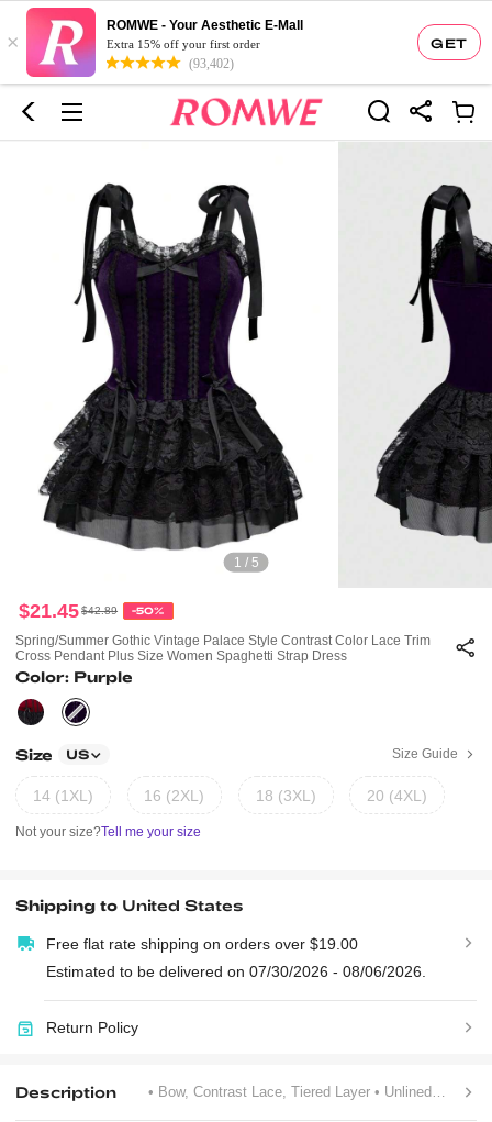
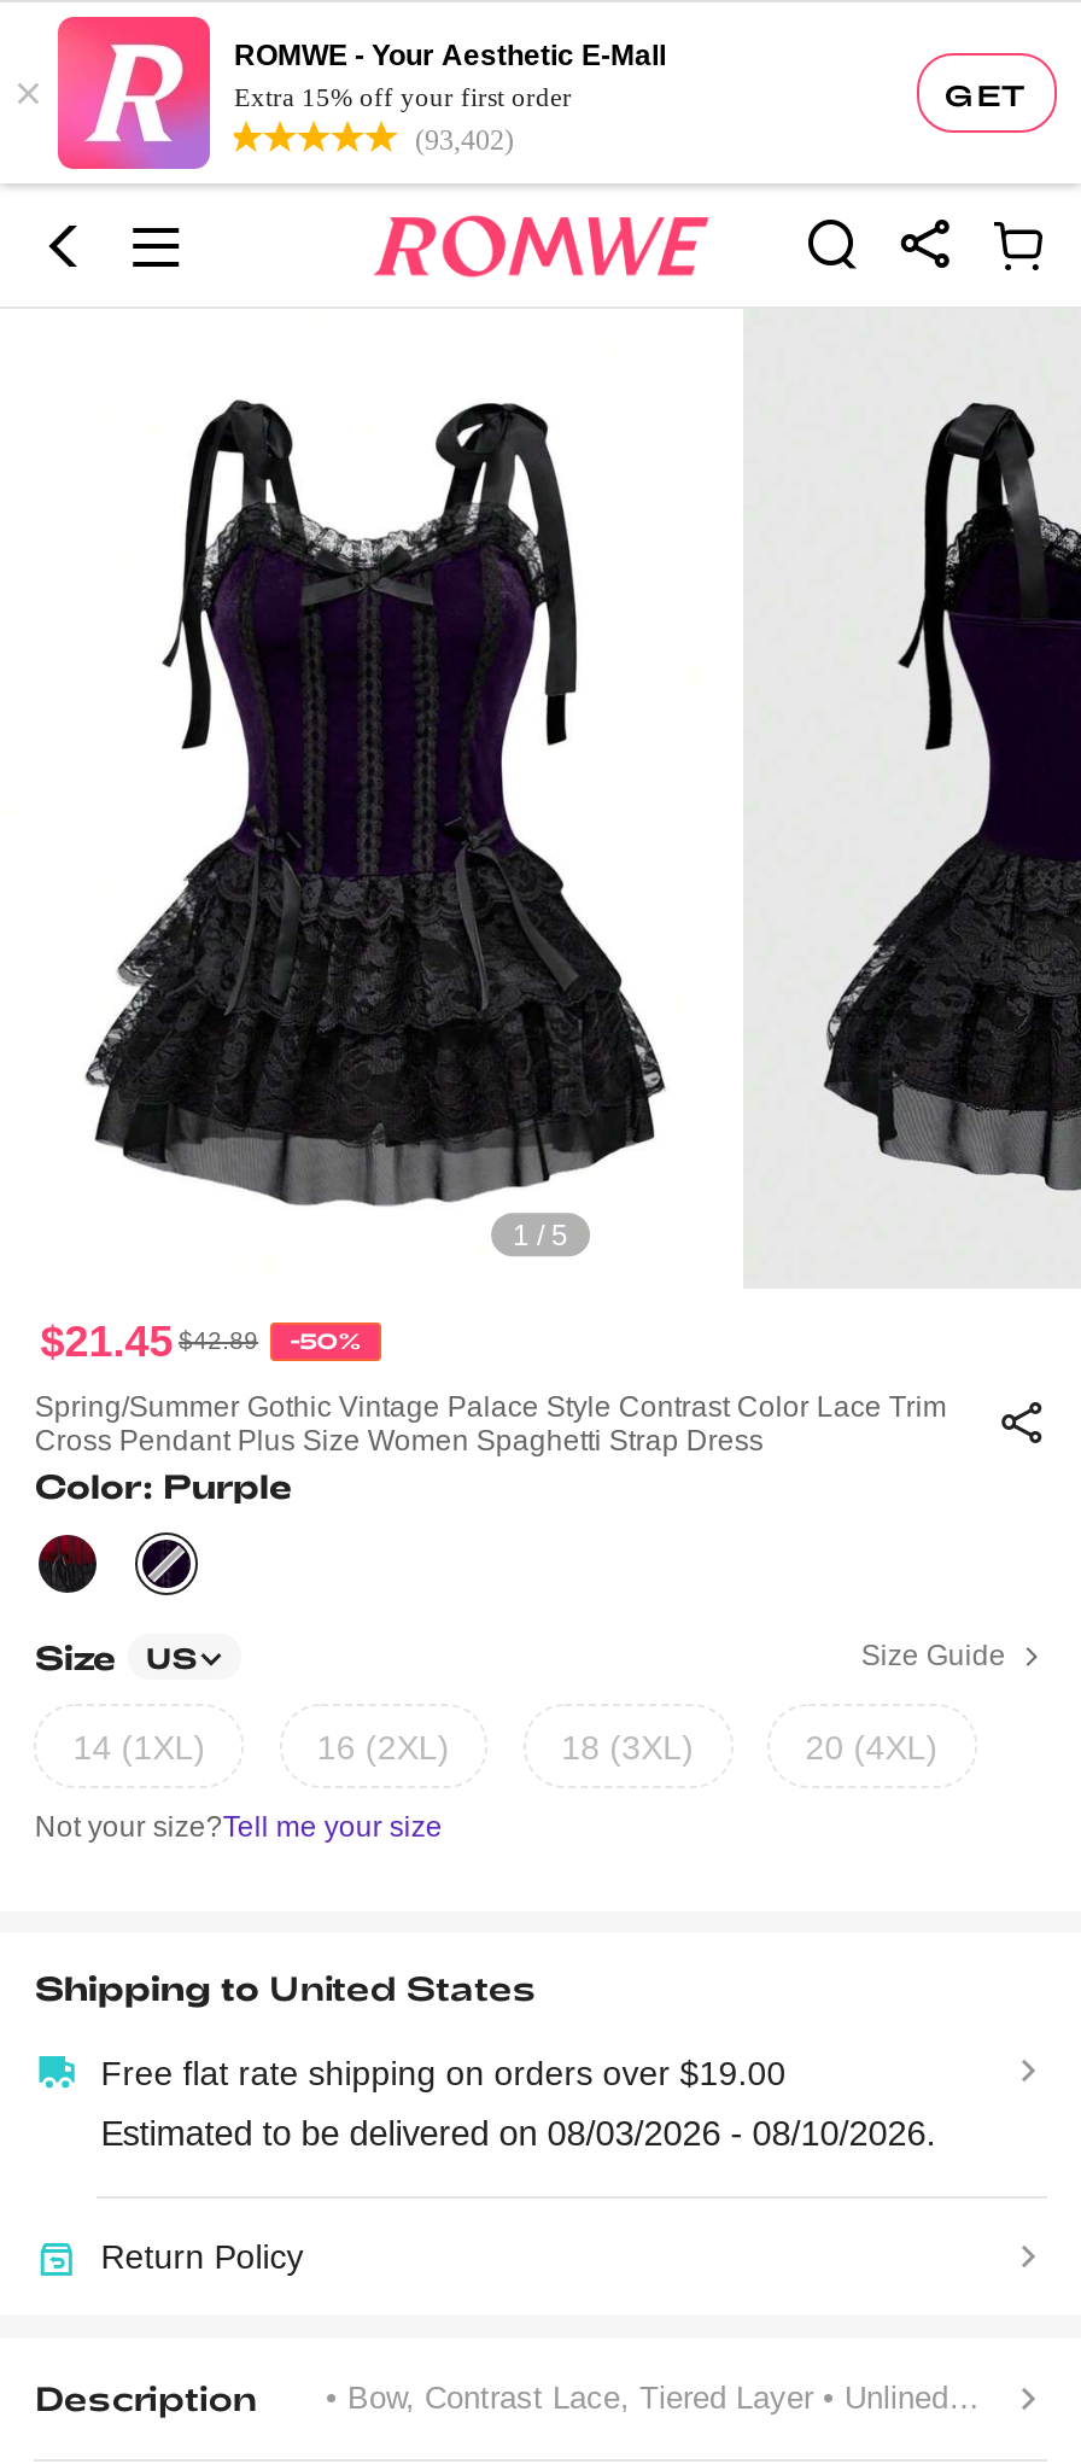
[46,963,426,981] Estimated to be delivered on 07/30/2026 - 08/06/2026. -> [101,2115,935,2153] Estimated to be delivered on 08/03/2026 - 08/10/2026.

